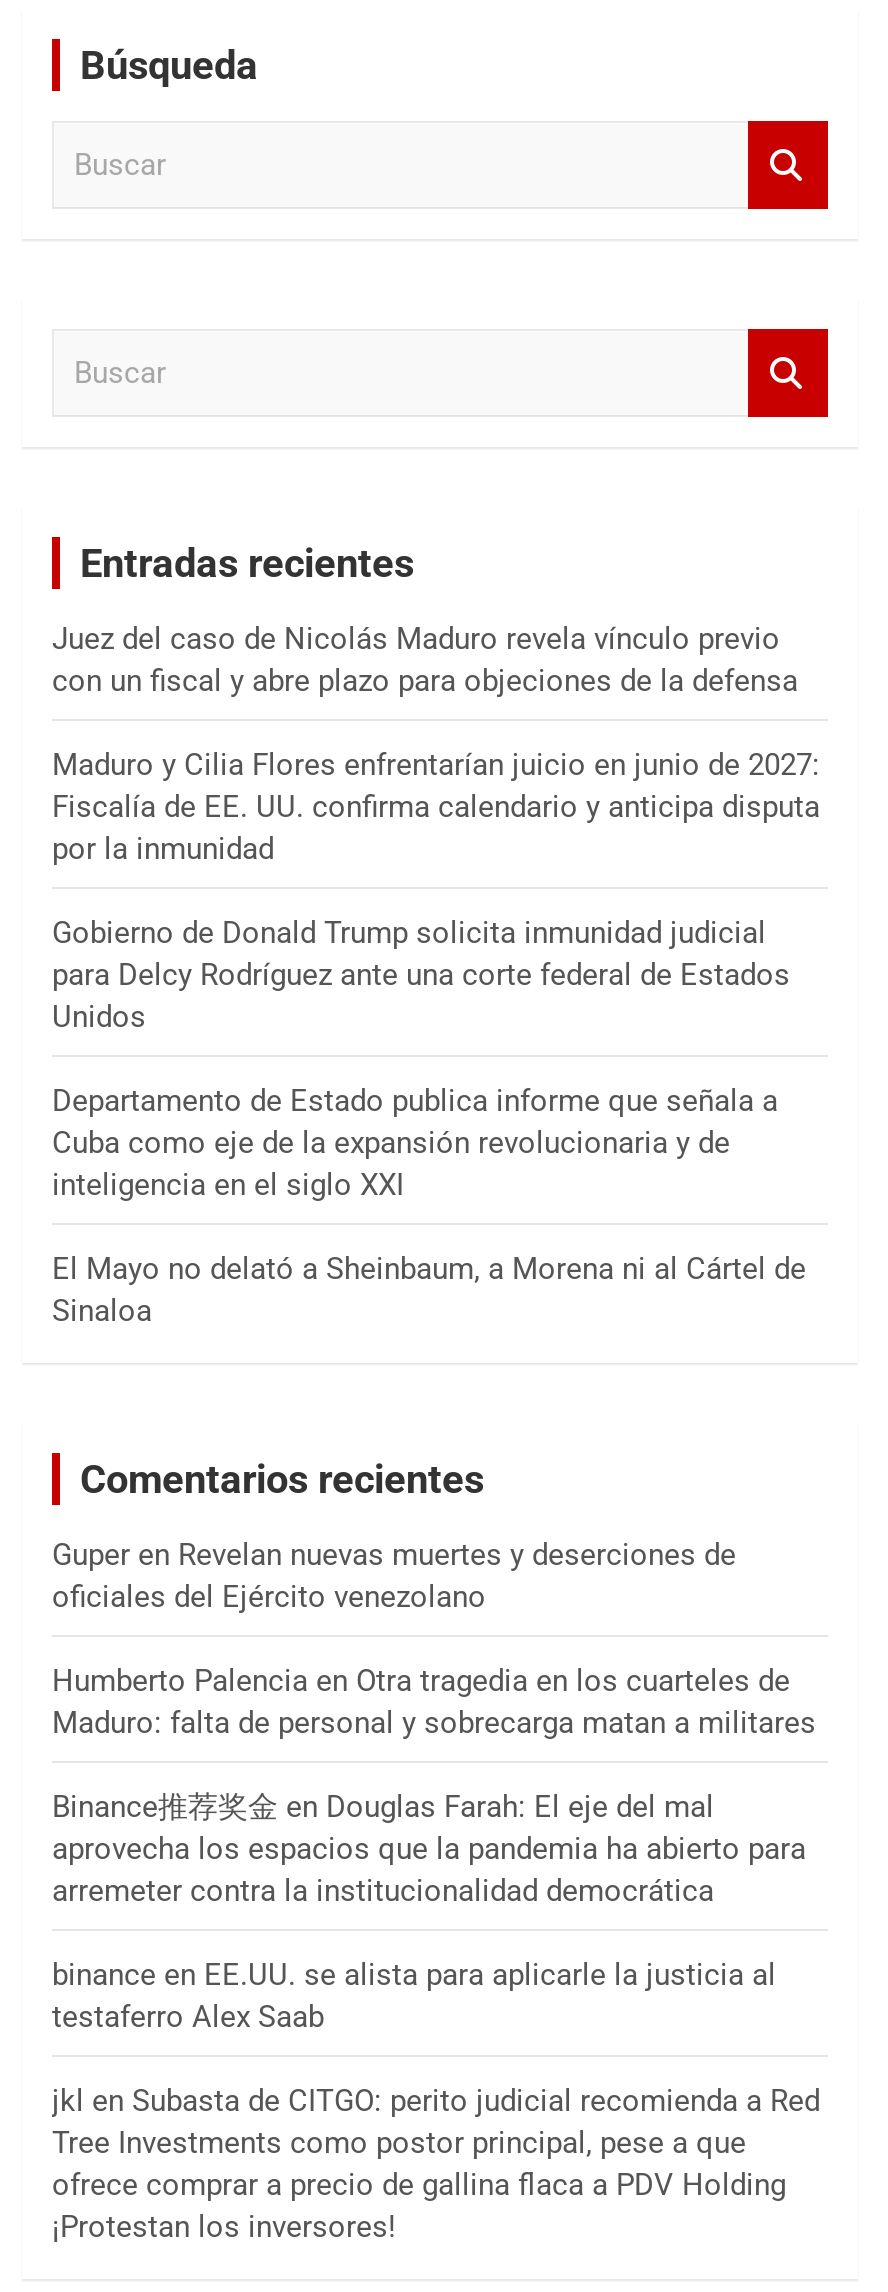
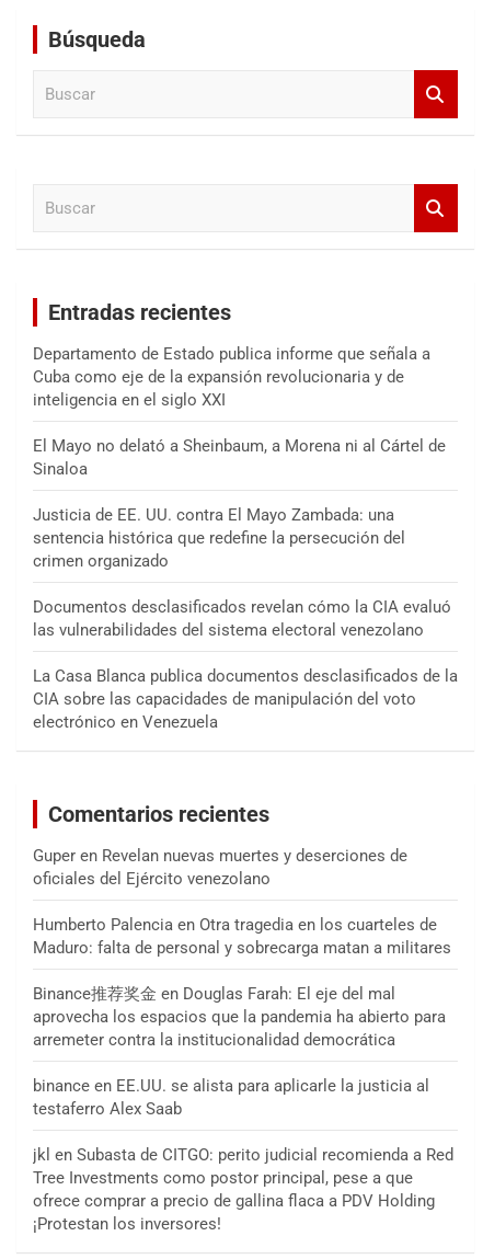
[52,621,820,1035] Juez del caso de Nicolás Maduro revela vínculo previo | con un fiscal y abre plazo para objeciones de la defensa | Maduro y Cilia Flores enfrentarían juicio en junio de 2027: | Fiscalía de EE. UU. confirma calendario y anticipa disputa | por la inmunidad | Gobierno de Donald Trump solicita inmunidad judicial | para Delcy Rodríguez ante una corte federal de Estados | Unidos -> none
moved [52,1083,806,1329] -> [33,344,446,478]: Departamento de Estado publica informe que señala a | Cuba como eje de la expansión revolucionaria y de | inteligencia en el siglo XXI | El Mayo no delató a Sheinbaum, a Morena ni al Cártel de | Sinaloa
none -> [33,505,458,731] Justicia de EE. UU. contra El Mayo Zambada: una | sentencia histórica que redefine la persecución del | crimen organizado | Documentos desclasificados revelan cómo la CIA evaluó | las vulnerabilidades del sistema electoral venezolano | La Casa Blanca publica documentos desclasificados de la | CIA sobre las capacidades de manipulación del voto | electrónico en Venezuela

